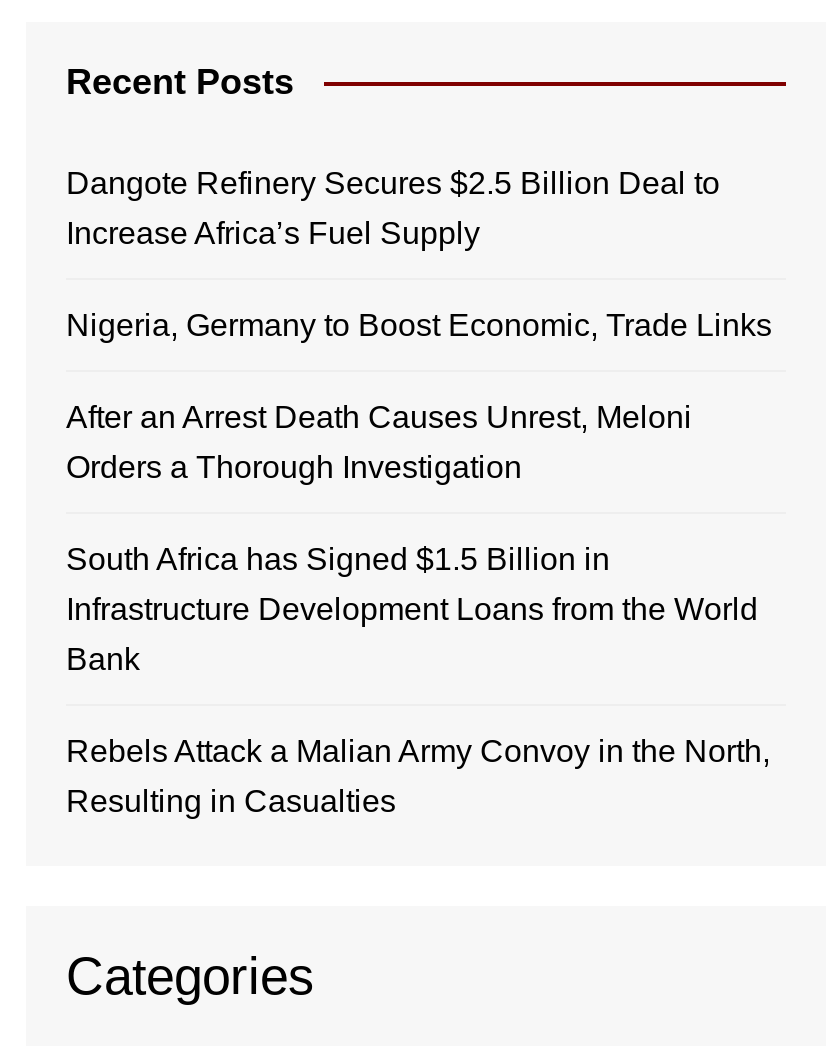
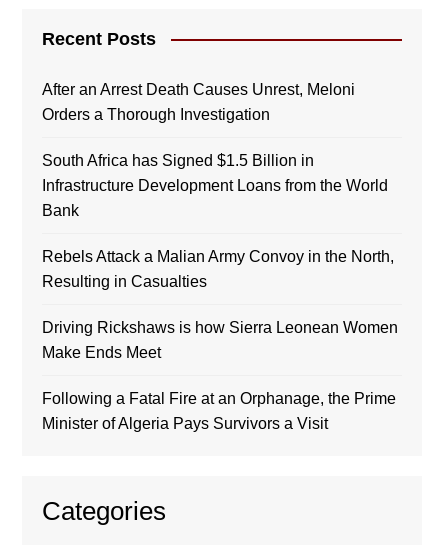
[66,166,772,342] Dangote Refinery Secures $2.5 Billion Deal to | Increase Africa’s Fuel Supply | Nigeria, Germany to Boost Economic, Trade Links -> none
moved [66,400,770,818] -> [42,81,394,290]: After an Arrest Death Causes Unrest, Meloni | Orders a Thorough Investigation | South Africa has Signed $1.5 Billion in | Infrastructure Development Loans from the World | Bank | Rebels Attack a Malian Army Convoy in the North, | Resulting in Casualties
none -> [42,319,398,432] Driving Rickshaws is how Sierra Leonean Women | Make Ends Meet | Following a Fatal Fire at an Orphanage, the Prime | Minister of Algeria Pays Survivors a Visit

